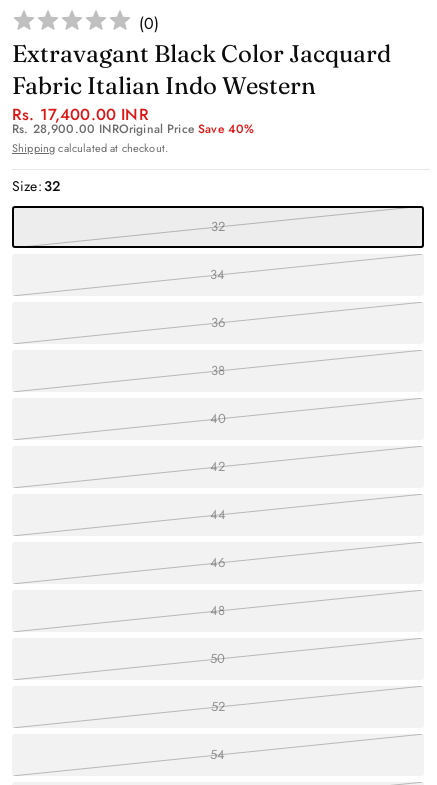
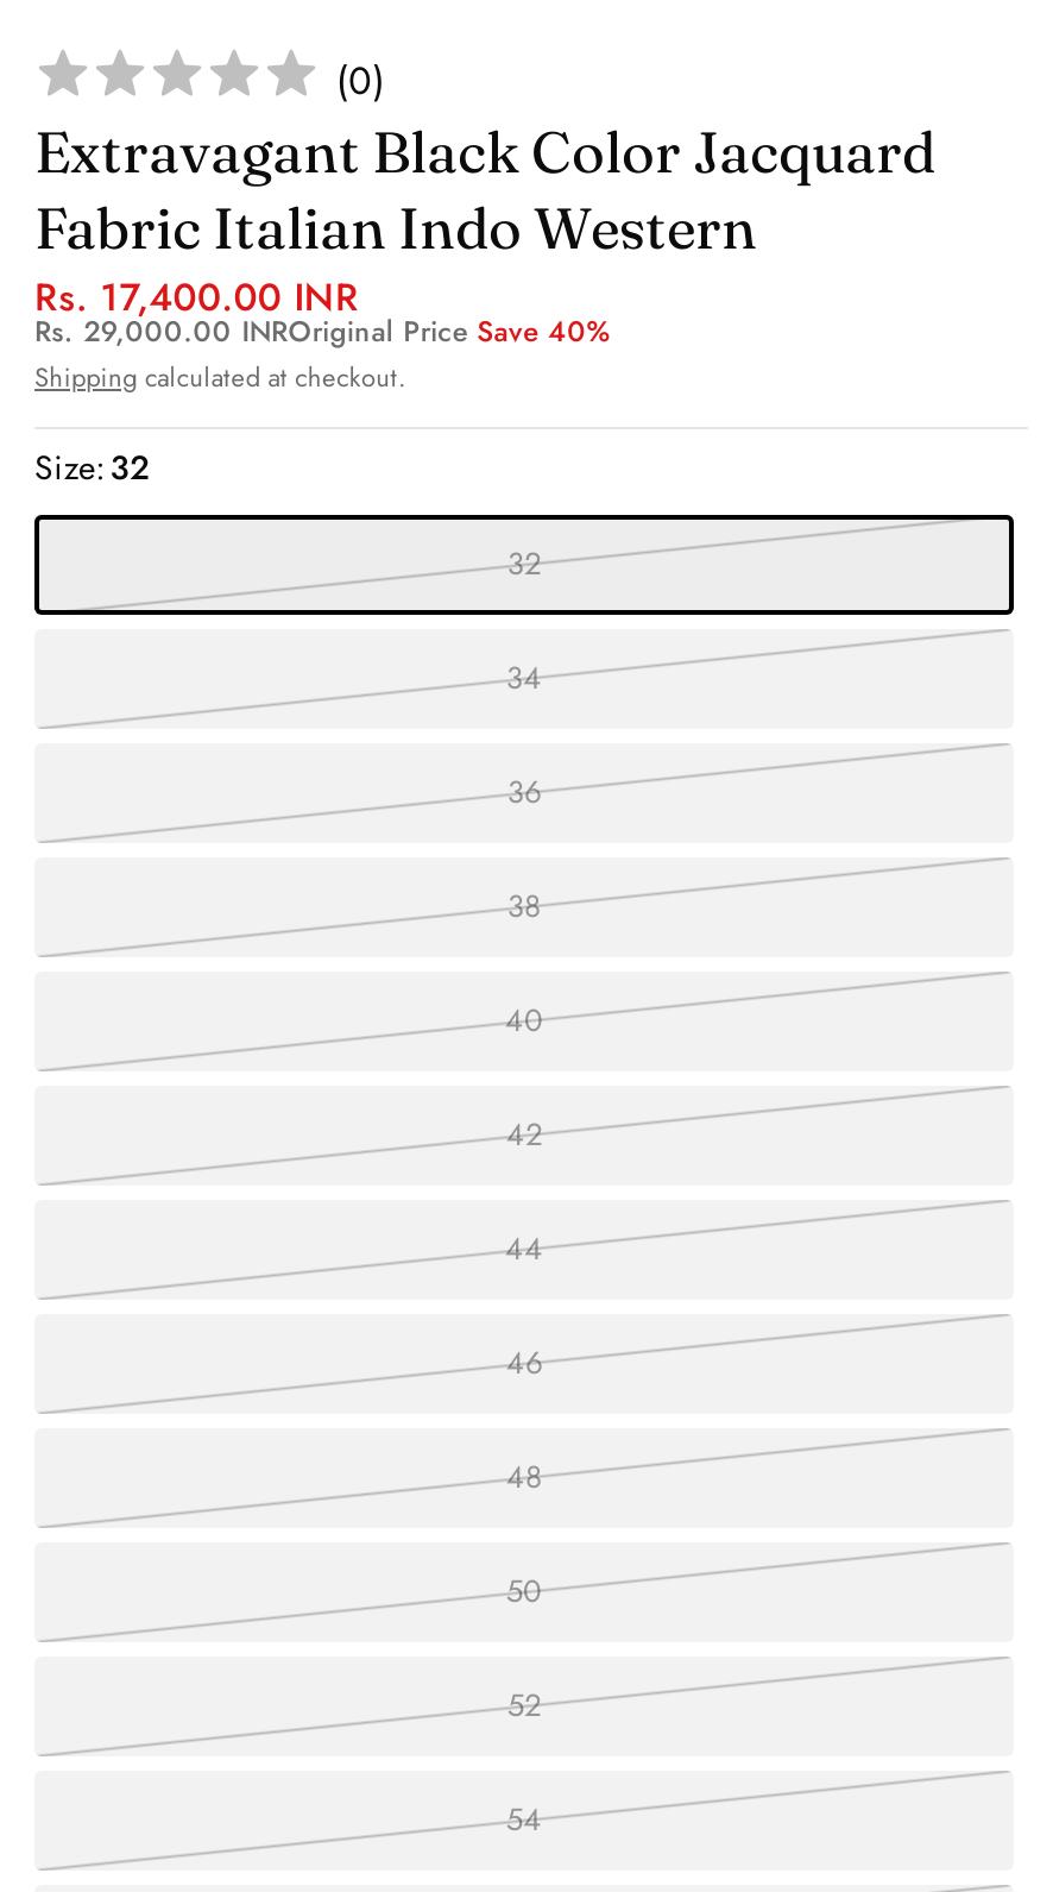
[12,120,254,138] Rs. 28,900.00 INROriginal Price Save 40% -> [34,311,611,354] Rs. 29,000.00 INROriginal Price Save 40%

